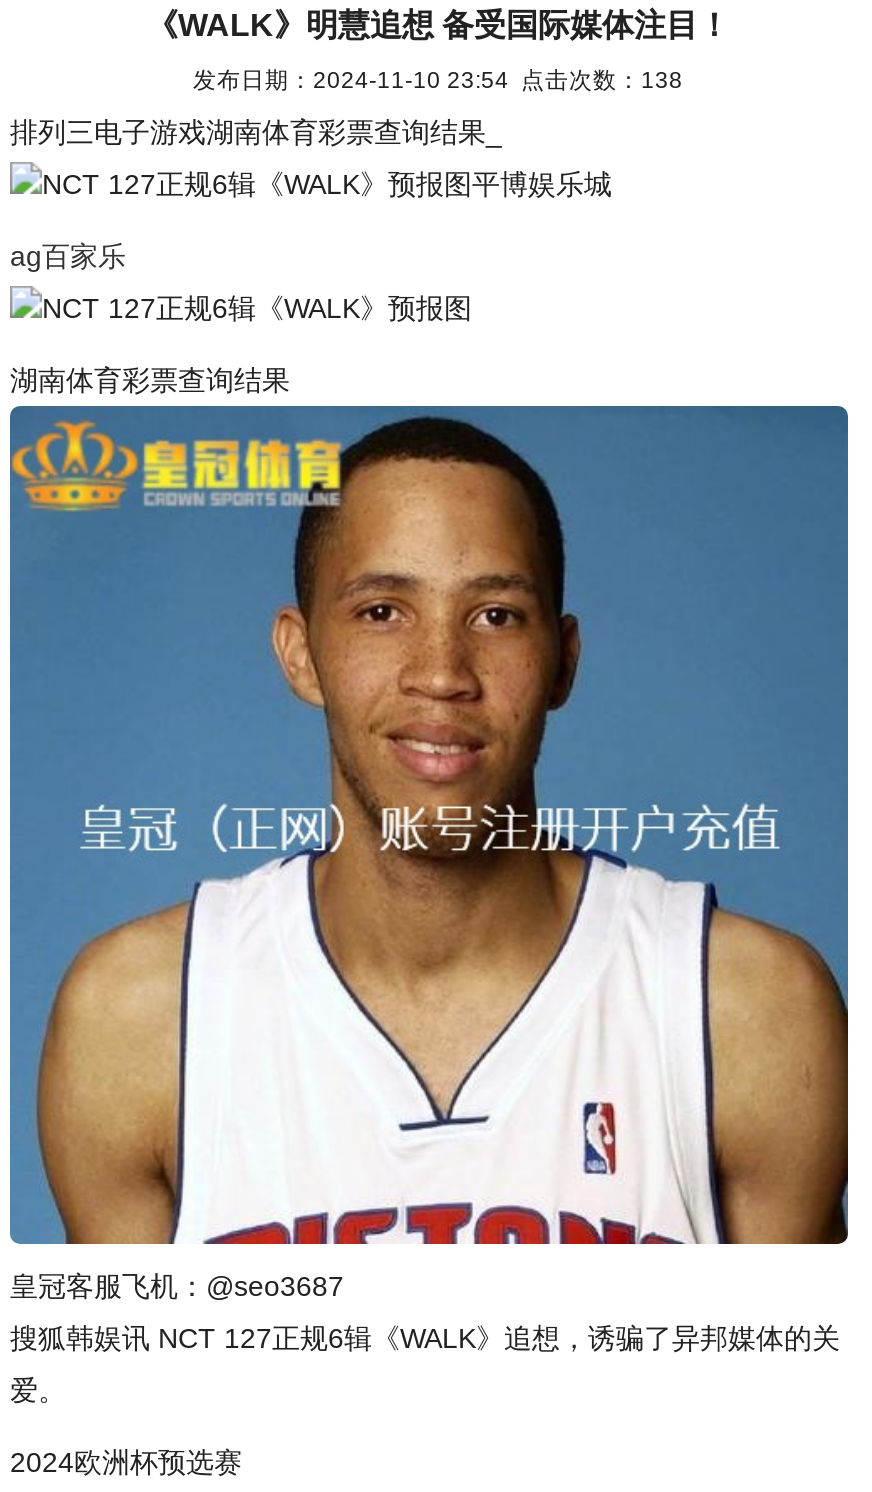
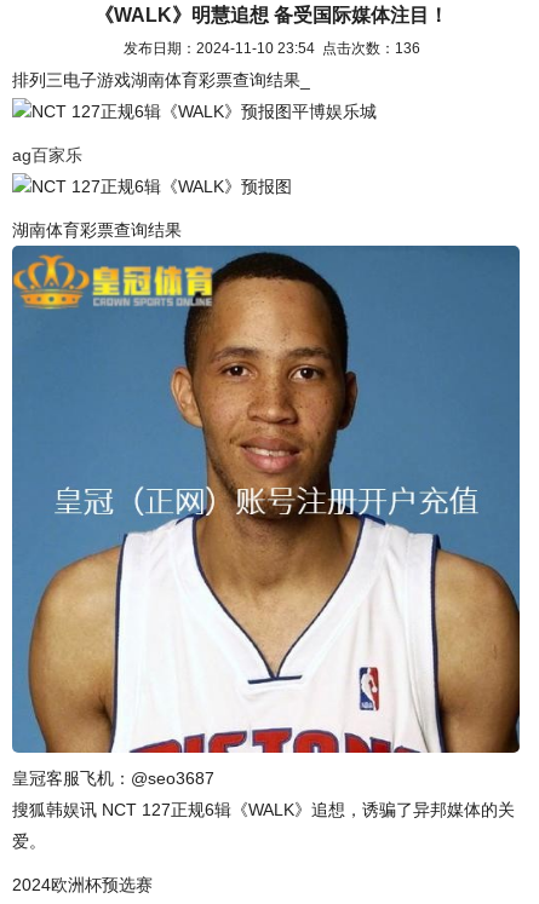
[193,66,683,92] 发布日期：2024-11-10 23:54 点击次数：138 -> [123,40,420,56] 发布日期：2024-11-10 23:54 点击次数：136

